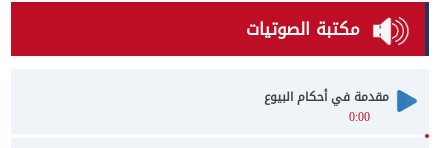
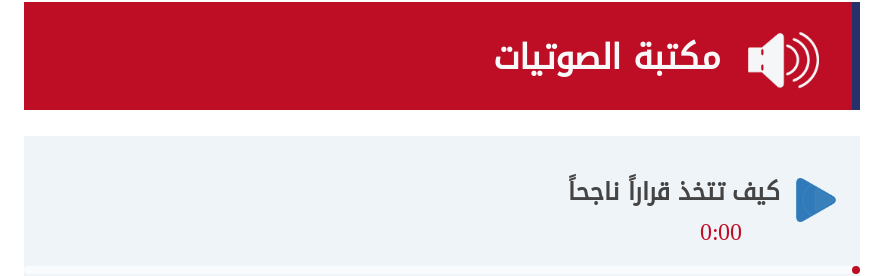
[264,86,389,108] مقدمة في أحكام البيوع -> [568,171,780,215] كيف تتخذ قراراً ناجحاً

